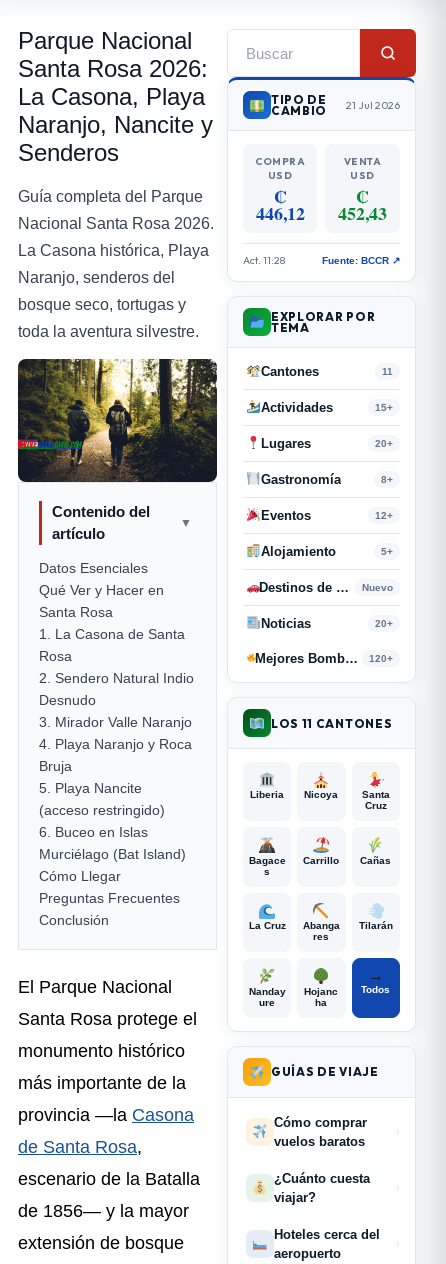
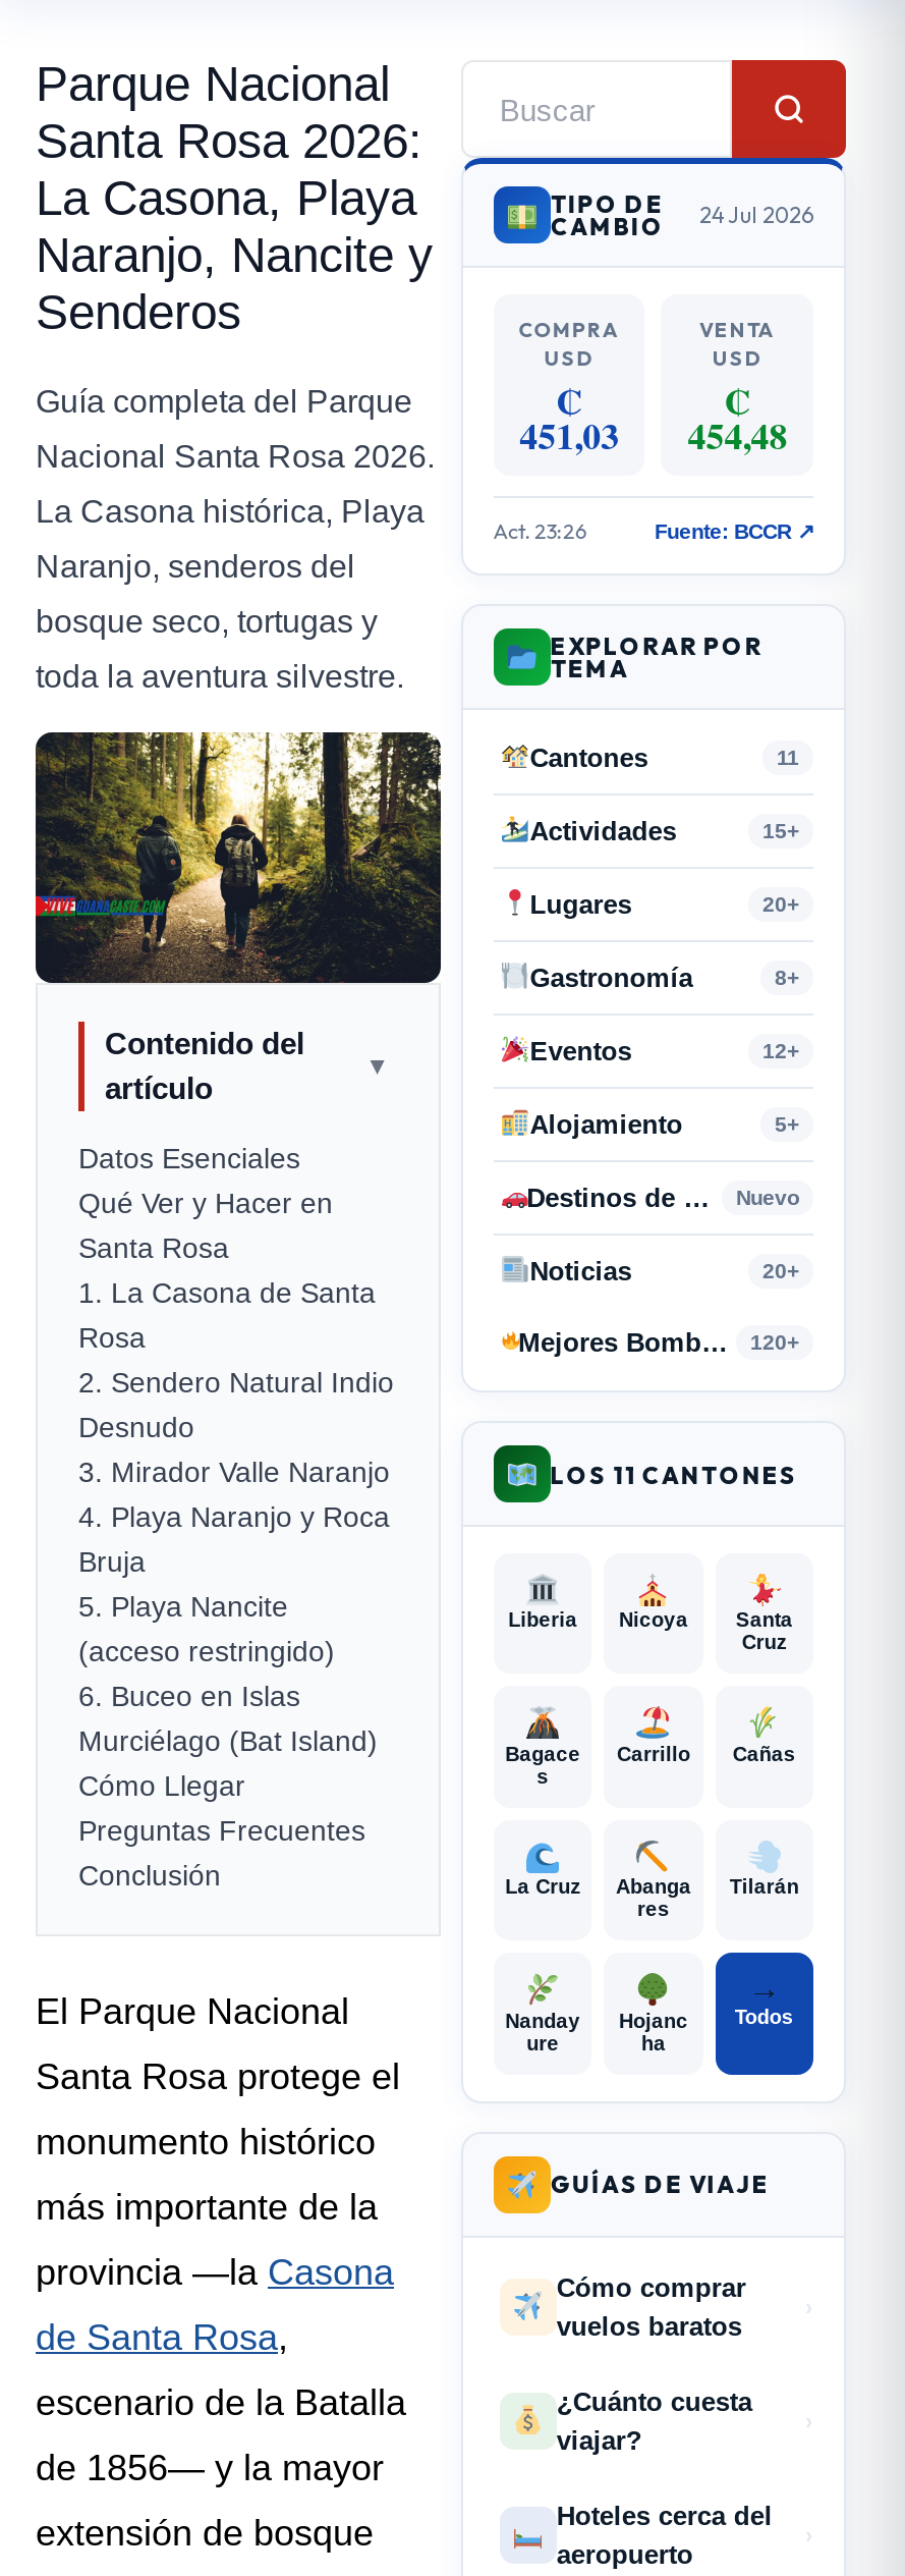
[271,92,400,118] TIPO DE CAMBIO 21 Jul 2026 -> [551,188,813,241] TIPO DE CAMBIO 24 Jul 2026
[256,200,305,226] 446,12 -> [520,408,619,461] 451,03
[338,200,387,226] 452,43 -> [688,408,787,461] 454,48
[243,254,285,267] Act. 11:28 -> [494,518,585,545] Act. 23:26

